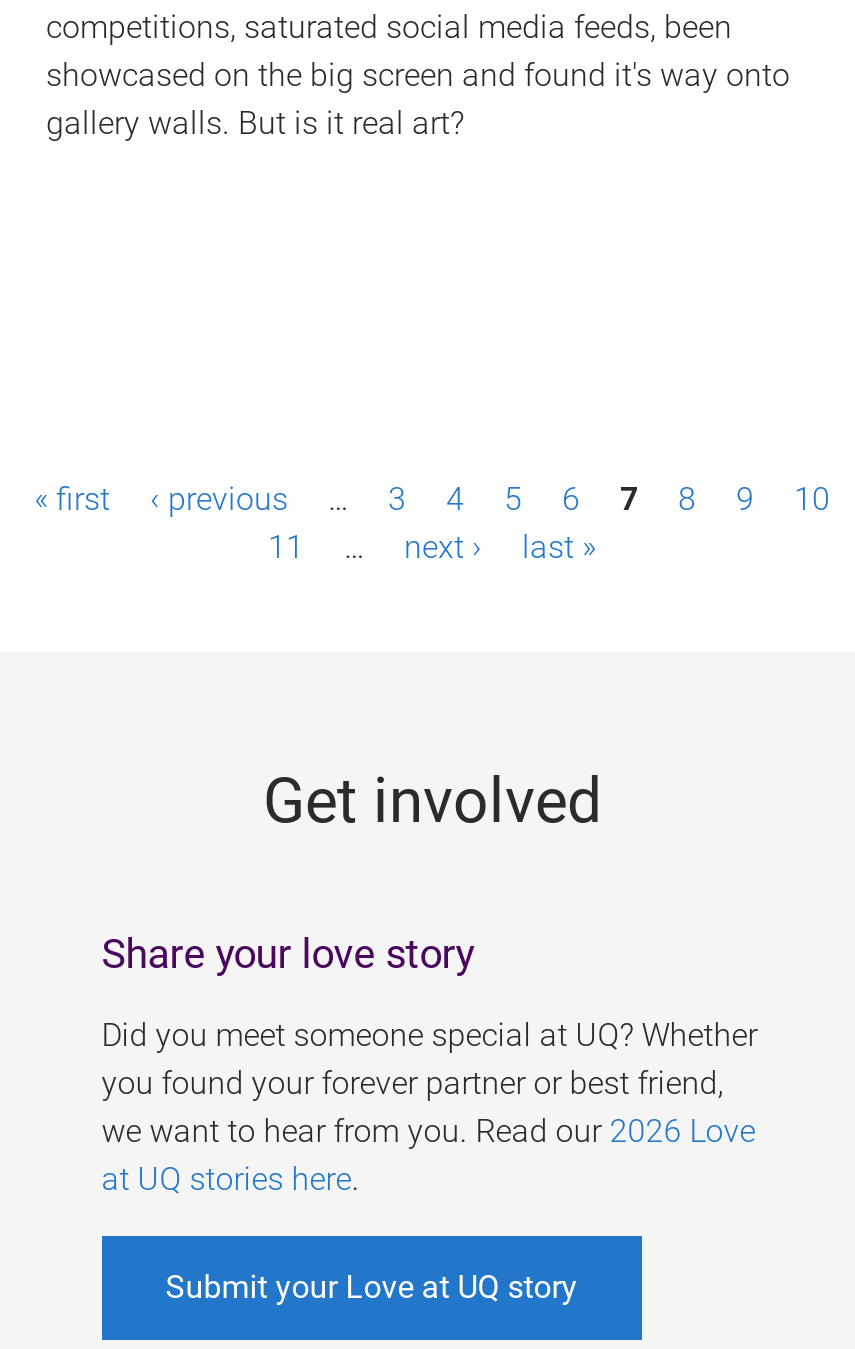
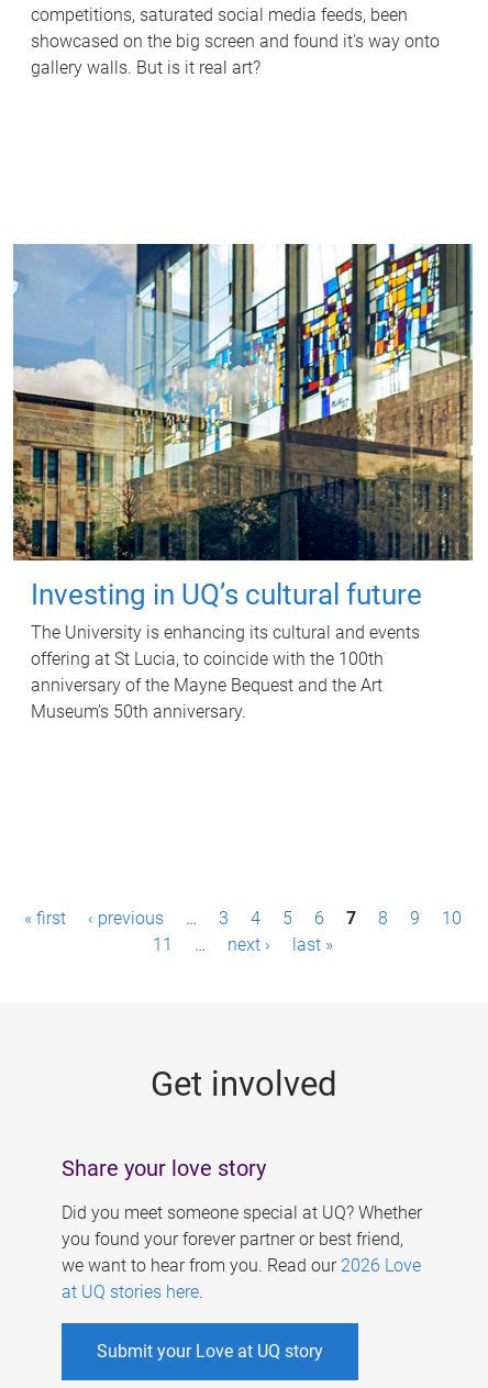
none -> [12,243,474,722] [image] | Investing in UQ’s cultural future | The University is enhancing its cultural and events | offering at St Lucia, to coincide with the 100th | anniversary of the Mayne Bequest and the Art | Museum’s 50th anniversary.

